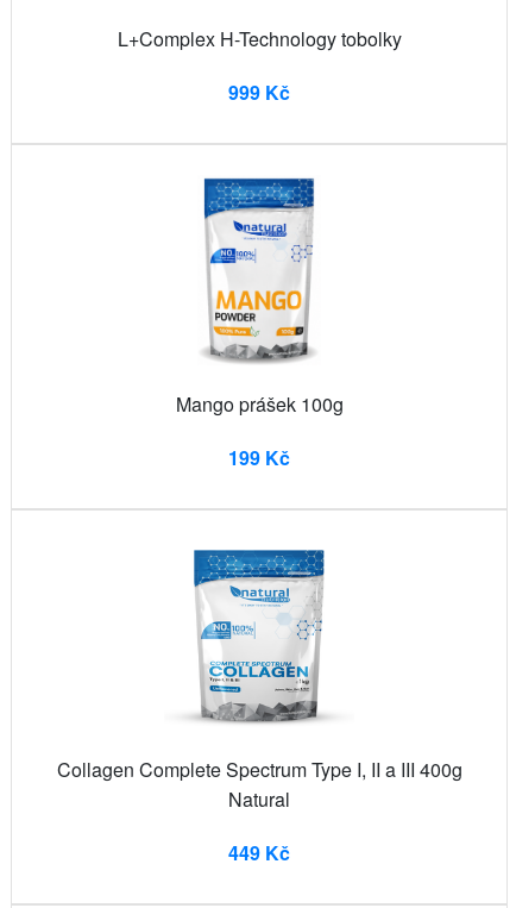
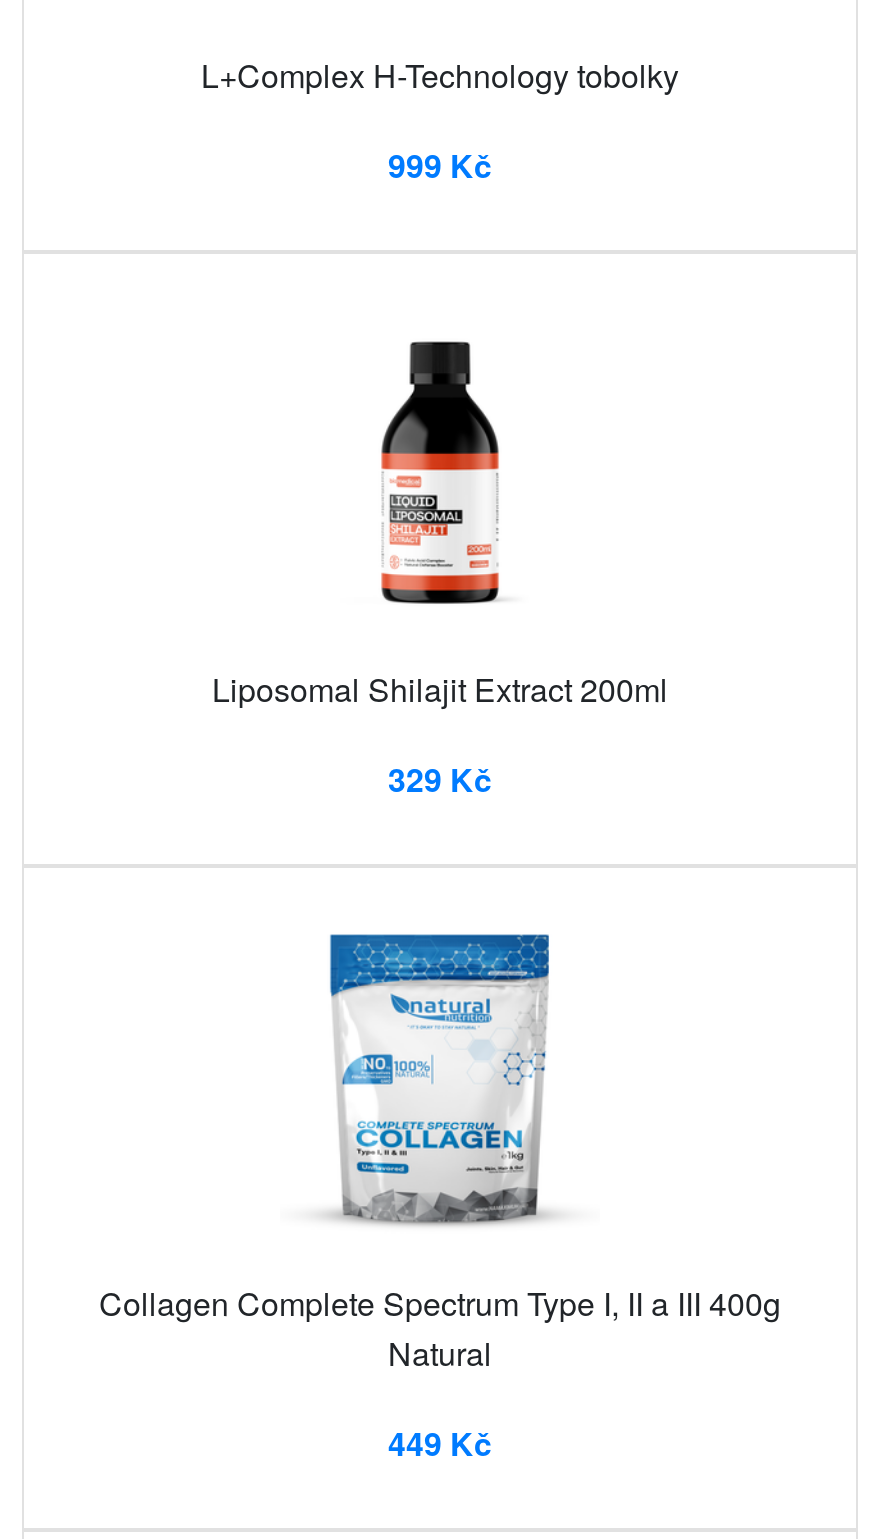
[175,177,343,418] [image] | Mango prášek 100g -> [212,310,668,713] [image] | Liposomal Shilajit Extract 200ml
[228,444,290,472] 199 Kč -> [388,757,492,803] 329 Kč

